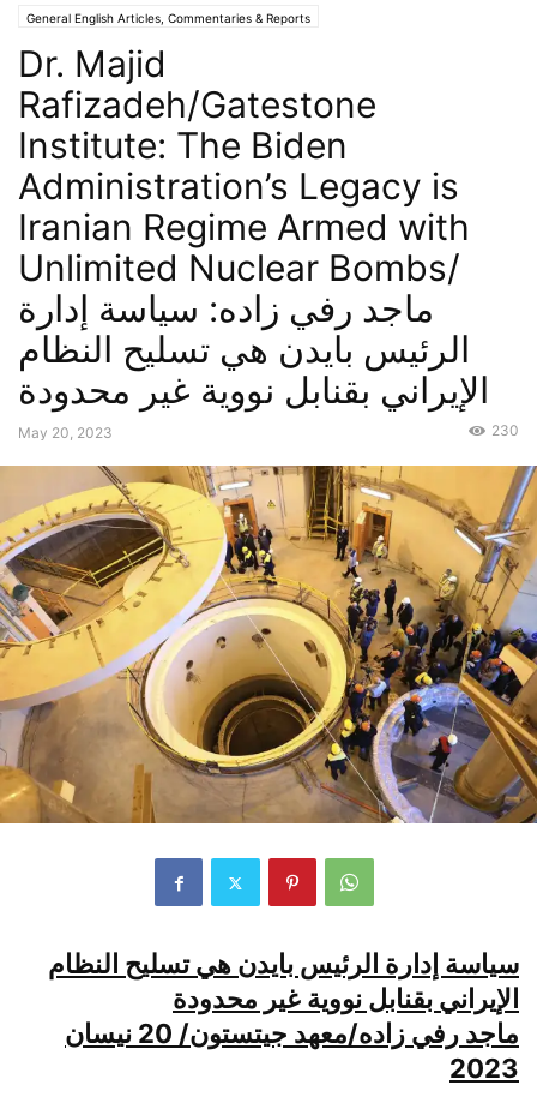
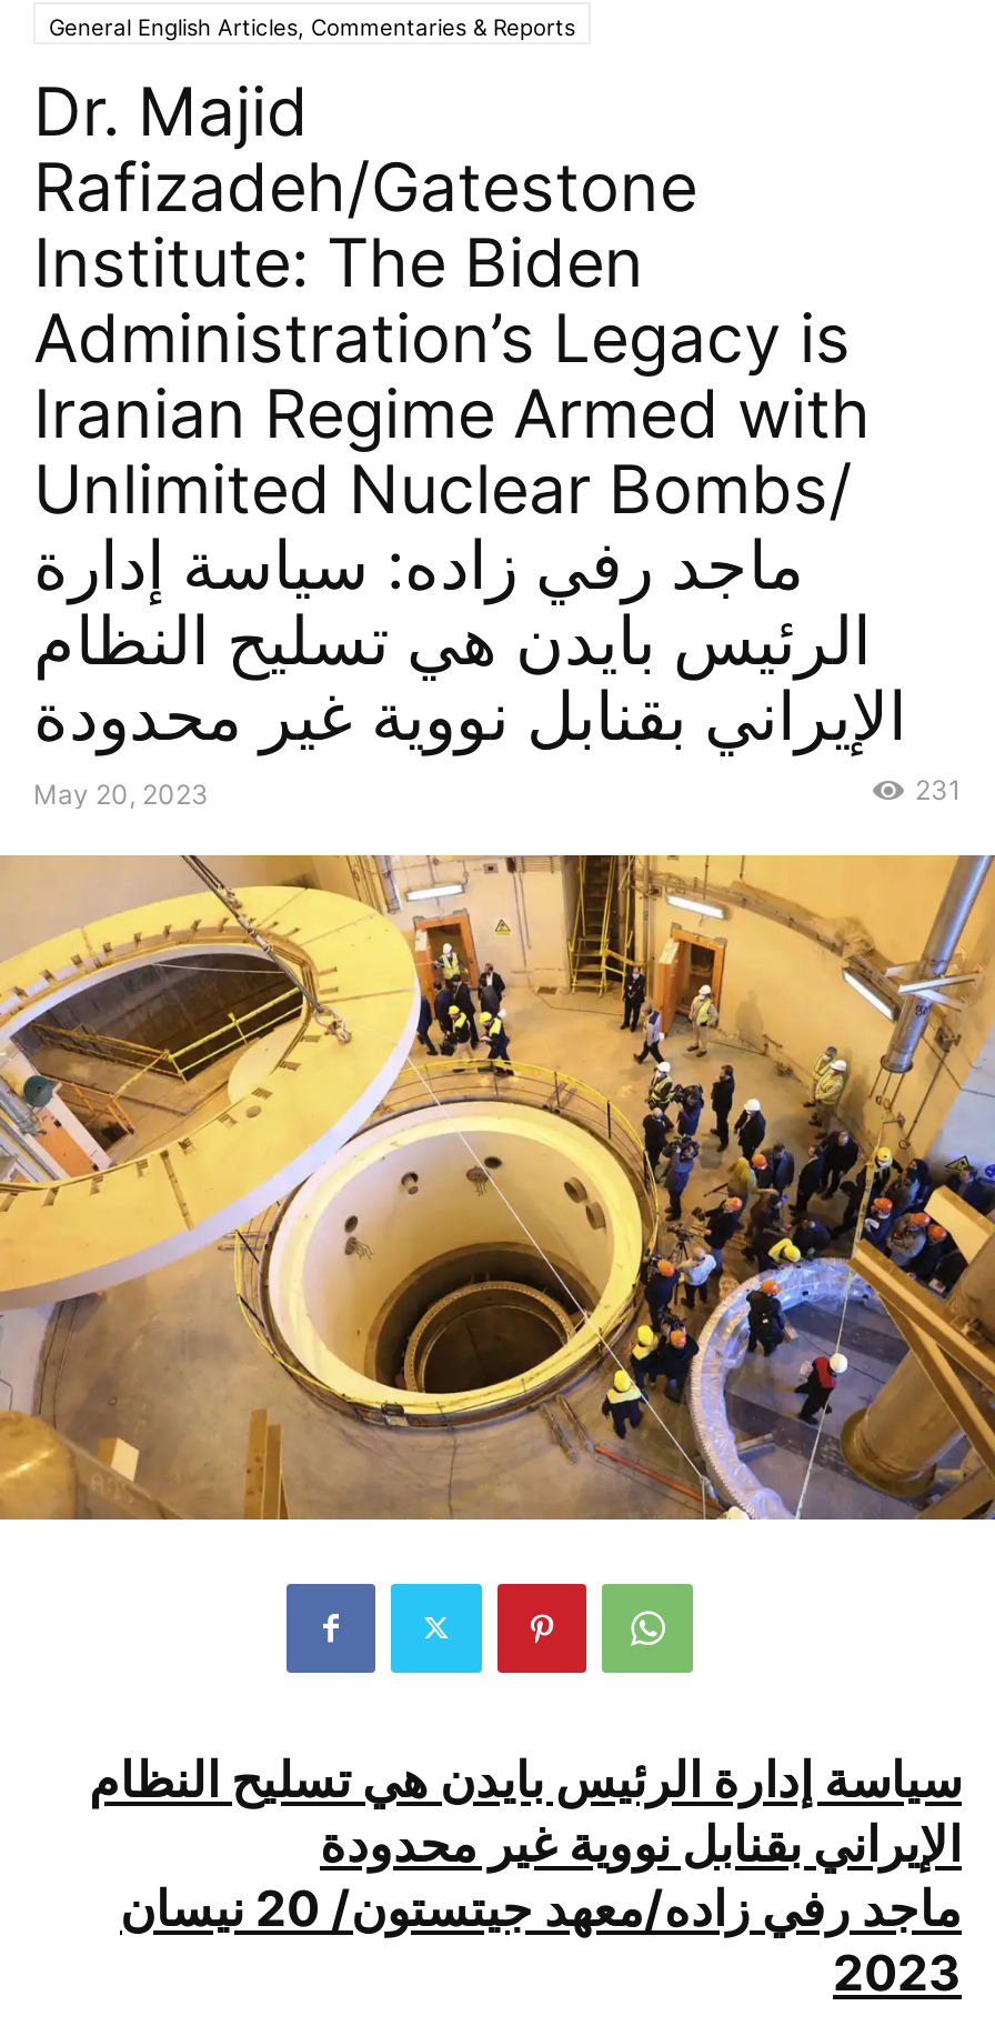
[491,421,519,439] 230 -> [915,773,962,806] 231

